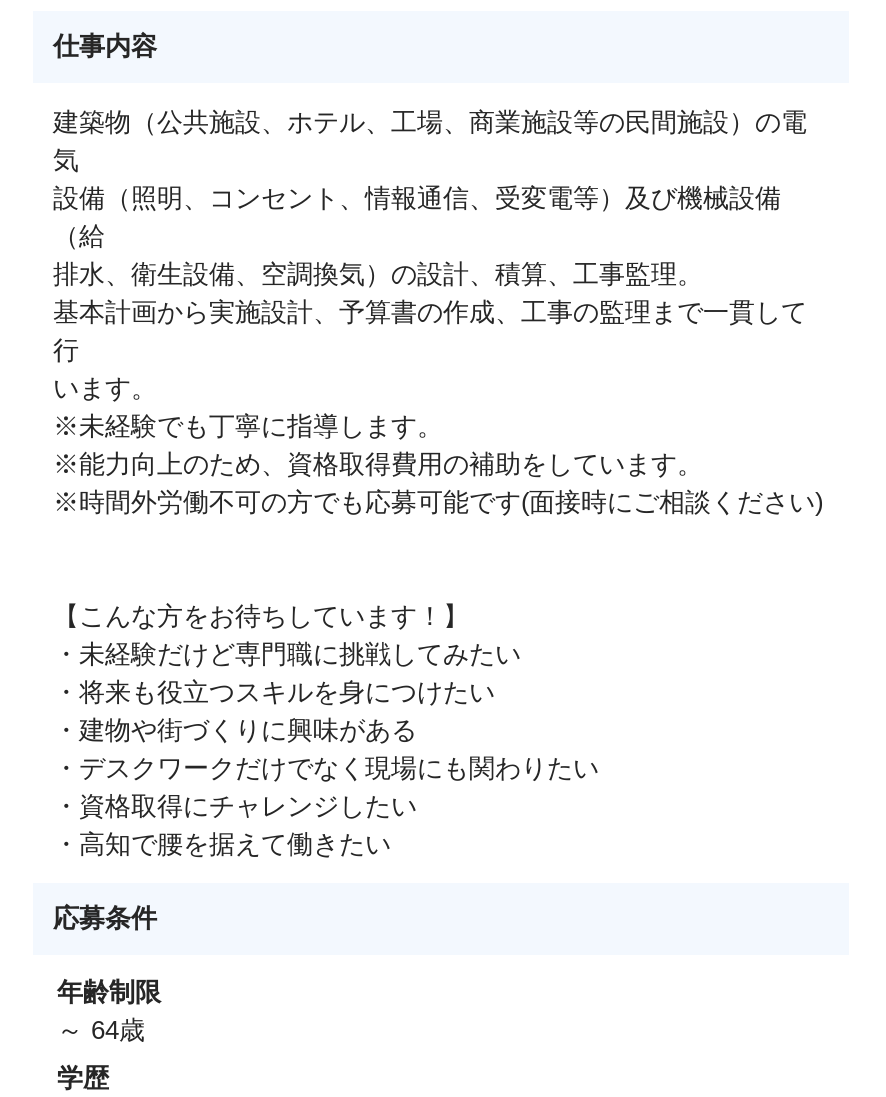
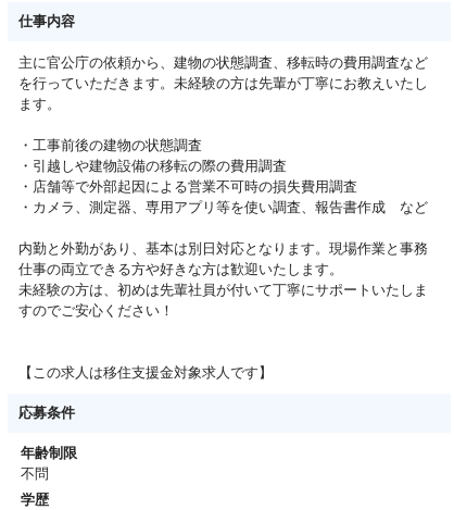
[53,107,823,517] 建築物（公共施設、ホテル、工場、商業施設等の民間施設）の電 | 気 | 設備（照明、コンセント、情報通信、受変電等）及び機械設備 | （給 | 排水、衛生設備、空調換気）の設計、積算、工事監理。 | 基本計画から実施設計、予算書の作成、工事の監理まで一貫して | 行 | います。 | ※未経験でも丁寧に指導します。 | ※能力向上のため、資格取得費用の補助をしています。 | ※時間外労働不可の方でも応募可能です(面接時にご相談ください) -> [18,54,428,319] 主に官公庁の依頼から、建物の状態調査、移転時の費用調査など | を行っていただきます。未経験の方は先輩が丁寧にお教えいたし | ます。 | ・工事前後の建物の状態調査 | ・引越しや建物設備の移転の際の費用調査 | ・店舗等で外部起因による営業不可時の損失費用調査 | ・カメラ、測定器、専用アプリ等を使い調査、報告書作成 など | 内勤と外勤があり、基本は別日対応となります。現場作業と事務 | 仕事の両立できる方や好きな方は歓迎いたします。 | 未経験の方は、初めは先輩社員が付いて丁寧にサポートいたしま | すのでご安心ください！
[53,601,599,859] 【こんな方をお待ちしています！】 | ・未経験だけど専門職に挑戦してみたい | ・将来も役立つスキルを身につけたい | ・建物や街づくりに興味がある | ・デスクワークだけでなく現場にも関わりたい | ・資格取得にチャレンジしたい | ・高知で腰を据えて働きたい -> [18,364,273,381] 【この求人は移住支援金対象求人です】
[57,1015,145,1045] ～ 64歳 -> [21,465,49,482] 不問

